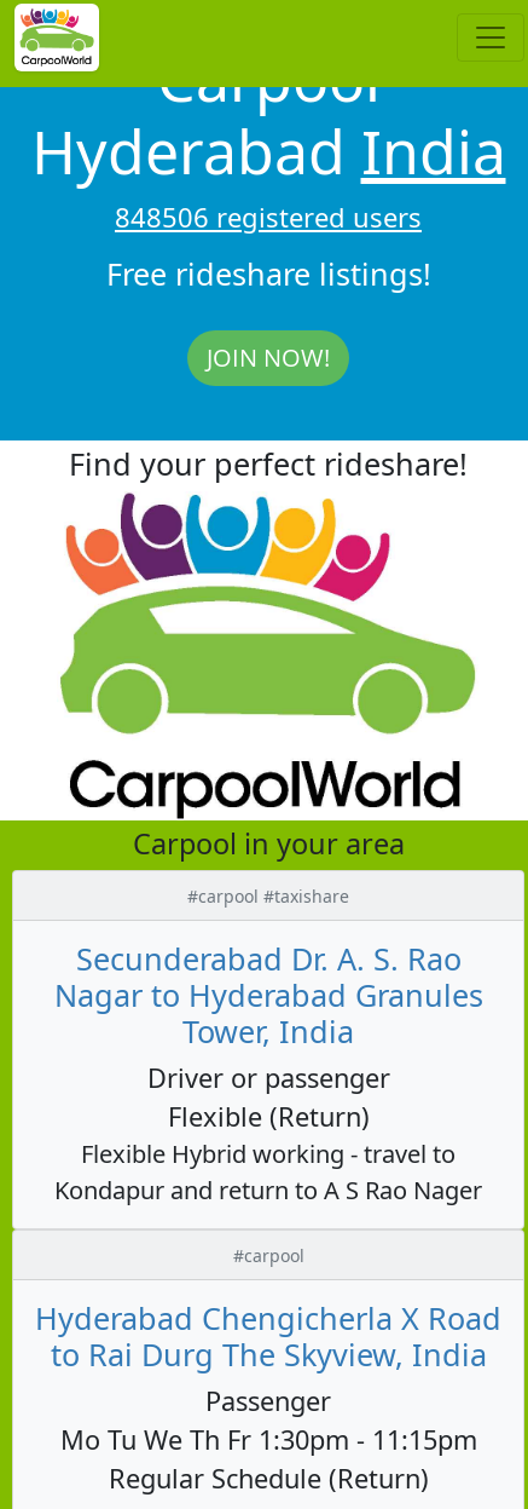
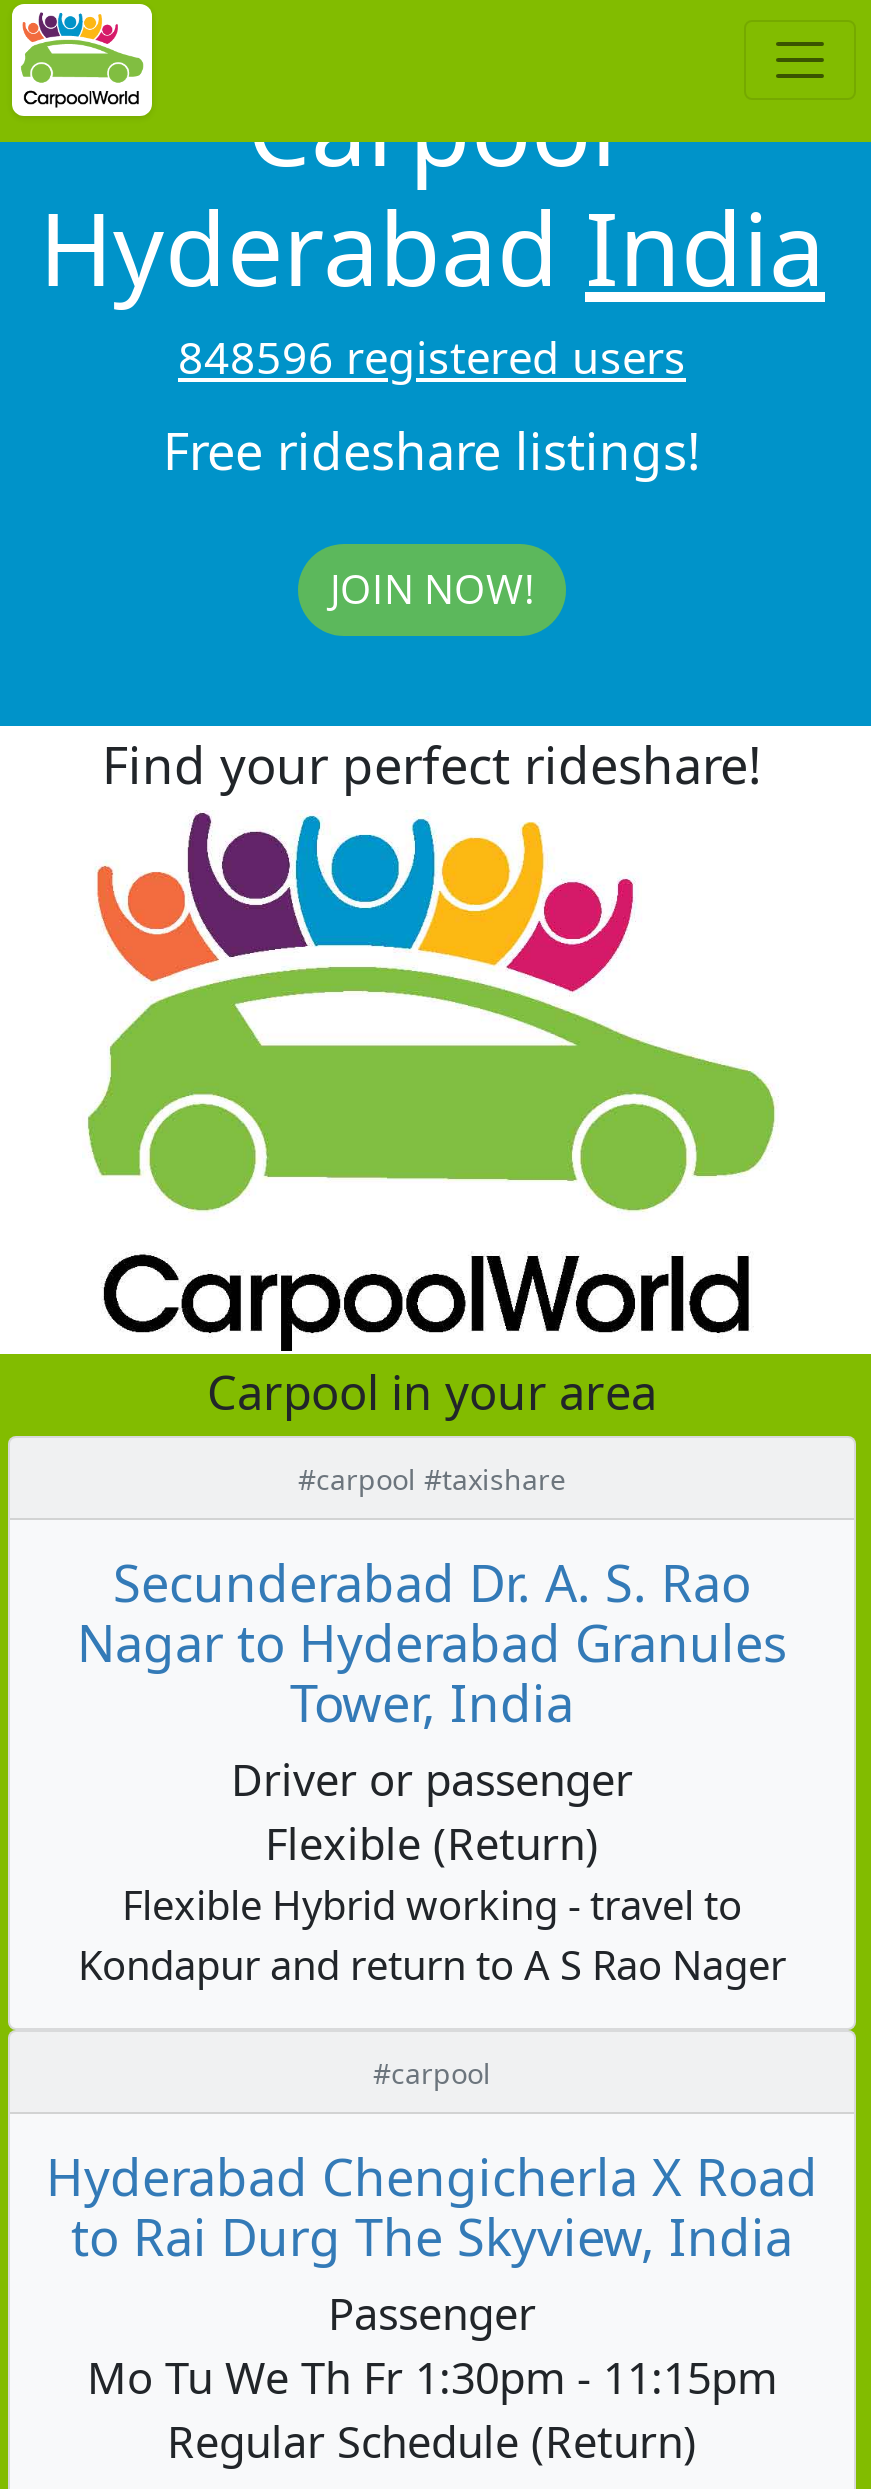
[115,198,422,235] 848506 registered users -> [178,326,686,386] 848596 registered users

